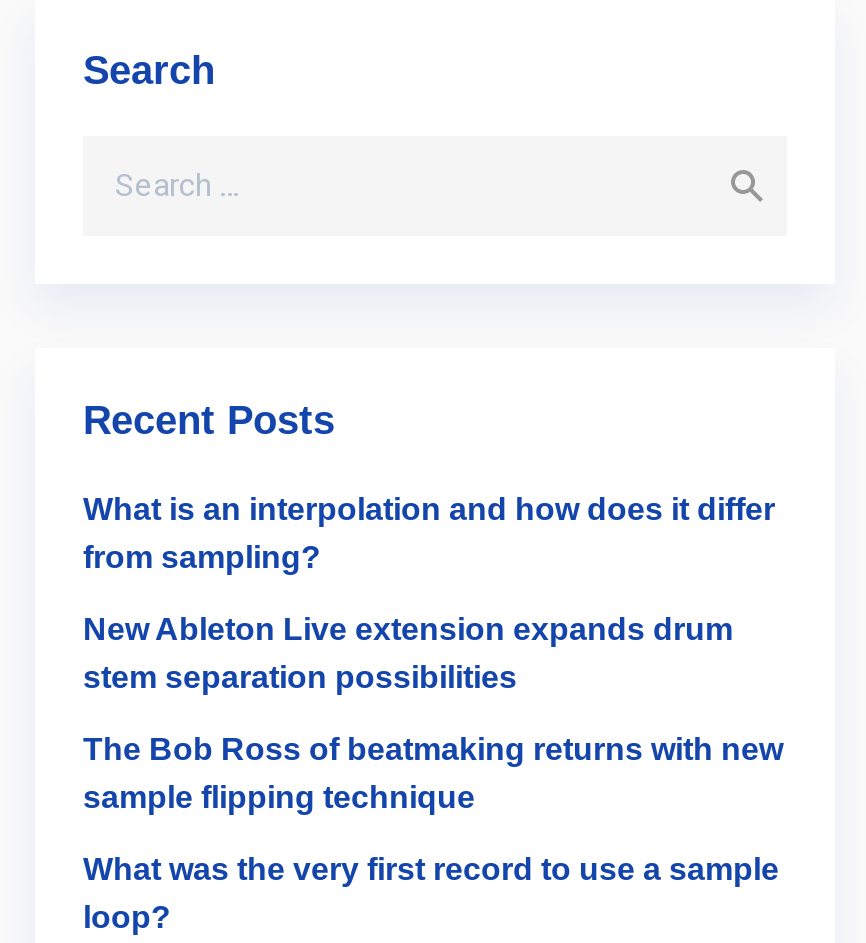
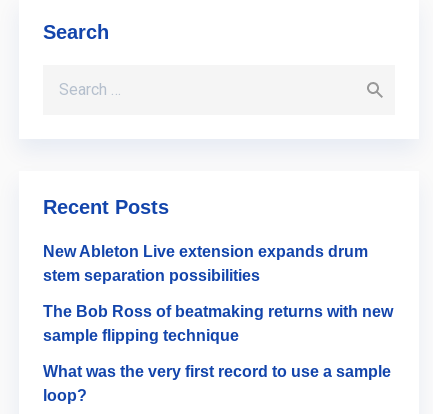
[83,492,775,574] What is an interpolation and how does it differ | from sampling? -> none

